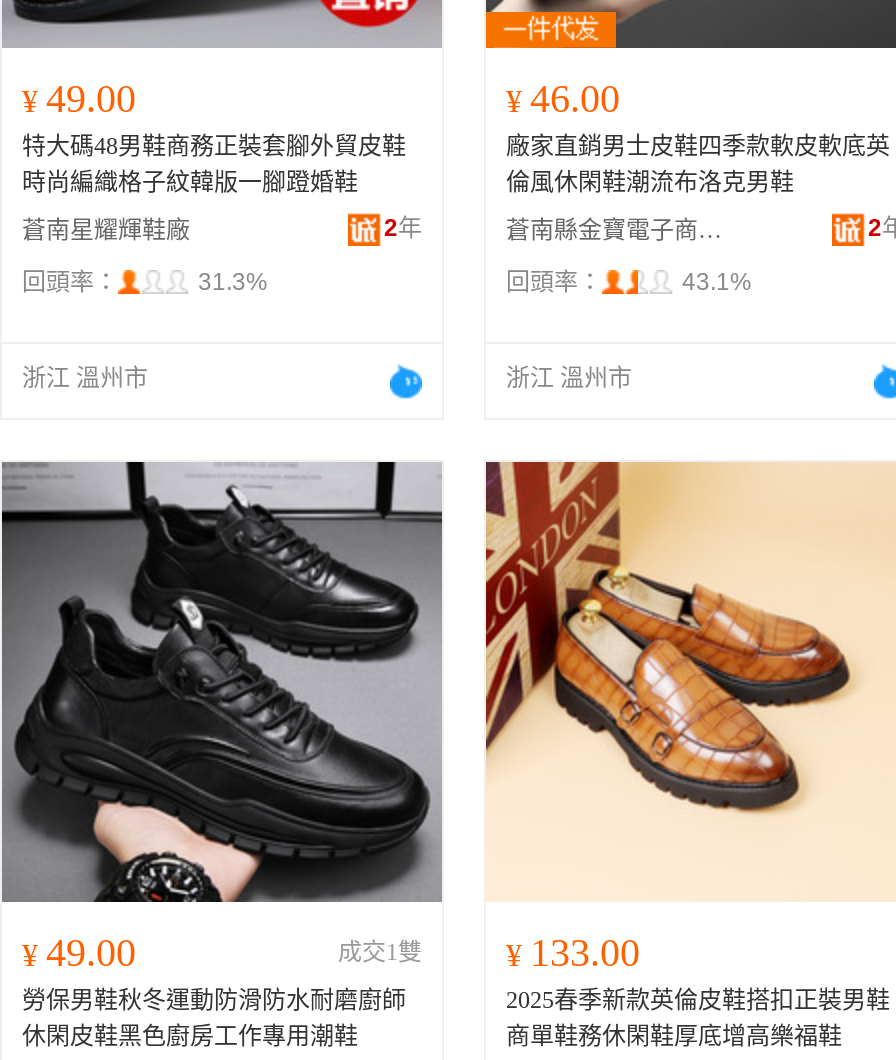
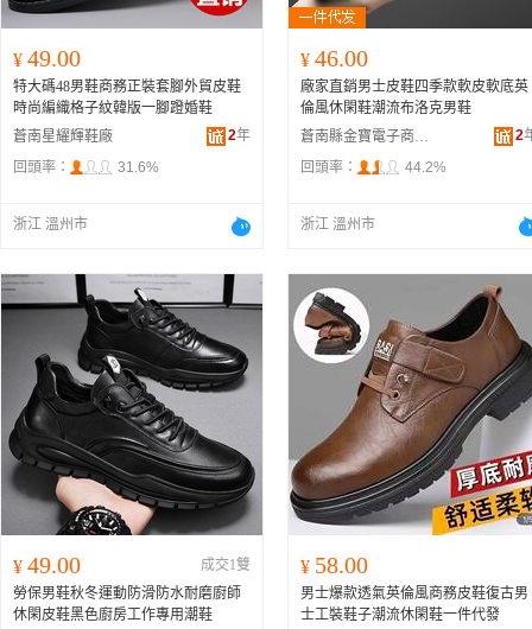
[198,268,268,296] 31.3% -> [118,159,159,176] 31.6%
[682,268,752,296] 43.1% -> [405,159,446,176] 44.2%
[484,460,890,1050] [image] | ¥ 133.00 | 2025春季新款英倫皮鞋搭扣正裝男鞋 | 商單鞋務休閑鞋厚底增高樂福鞋 -> [289,274,528,623] [image] | ¥ 58.00 | 男士爆款透氣英倫風商務皮鞋復古男 | 士工裝鞋子潮流休閑鞋一件代發

